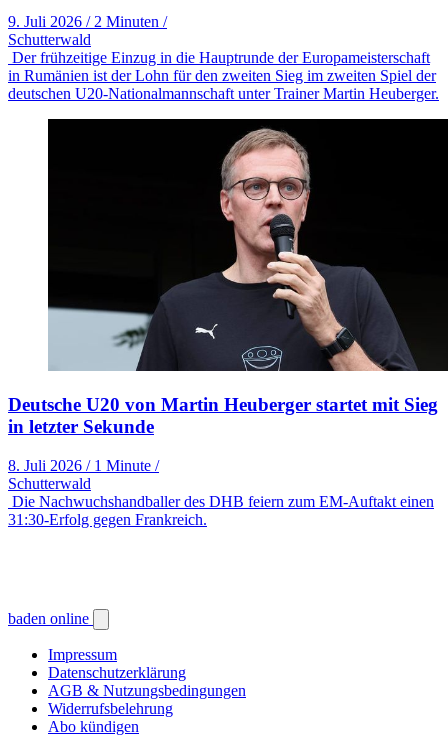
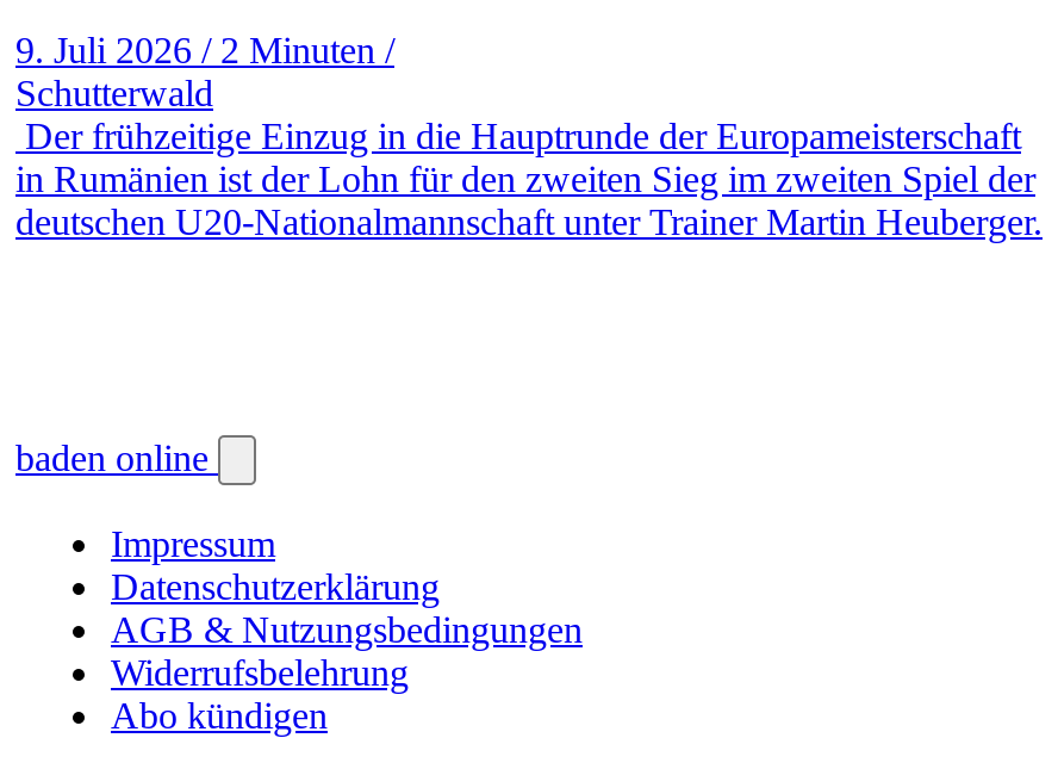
[8,118,445,528] [image] | Deutsche U20 von Martin Heuberger startet mit Sieg | in letzter Sekunde | 8. Juli 2026 / 1 Minute / | Schutterwald | Die Nachwuchshandballer des DHB feiern zum EM-Auftakt einen | 31:30-Erfolg gegen Frankreich. -> none

